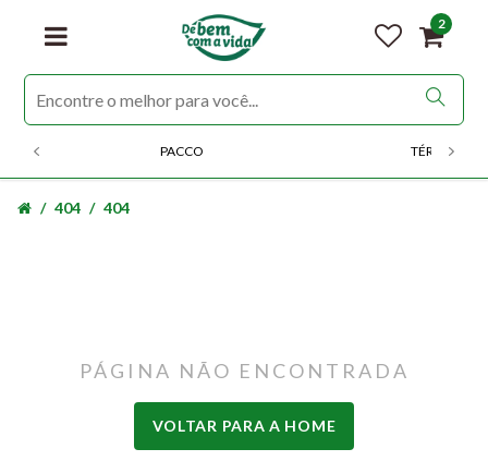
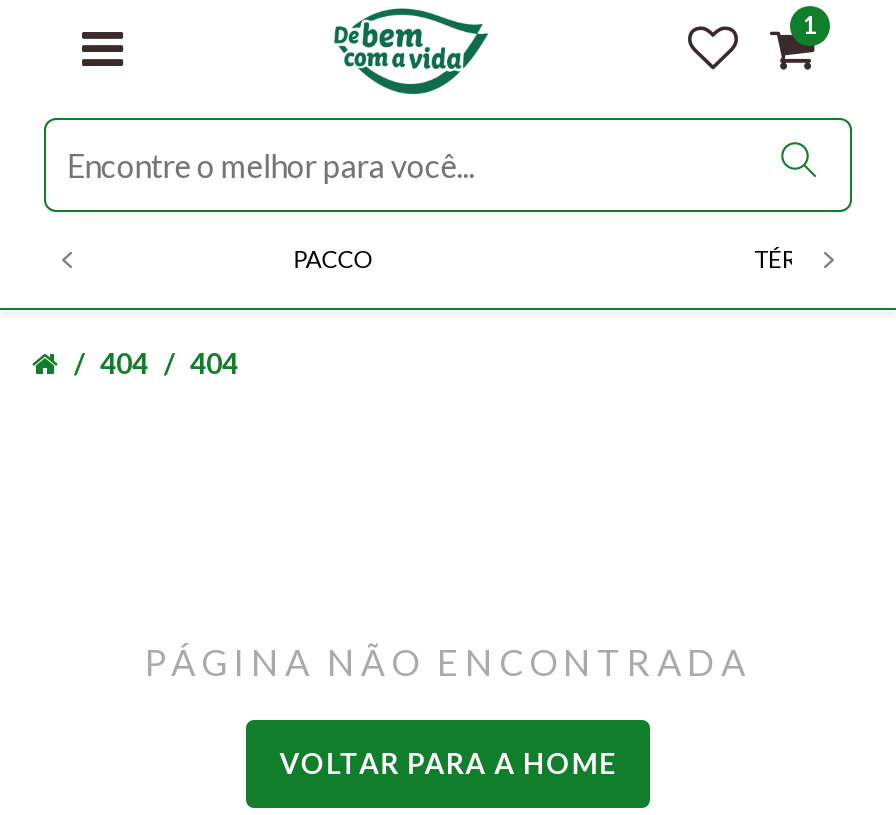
[437,16,445,32] 2 -> [803,11,817,41] 1

